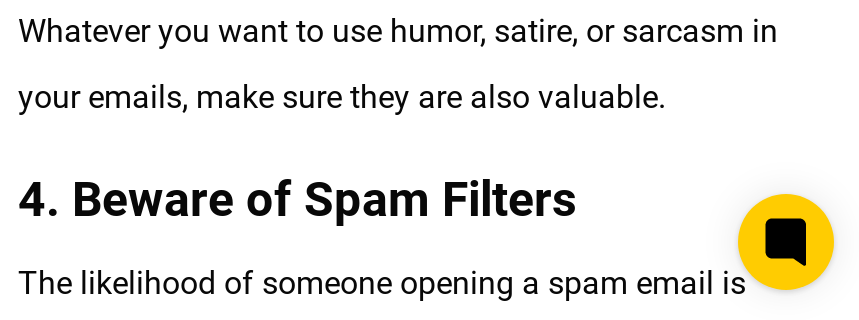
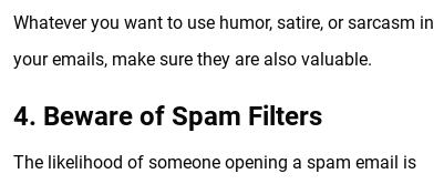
[736,192,836,294] [image] -> none

